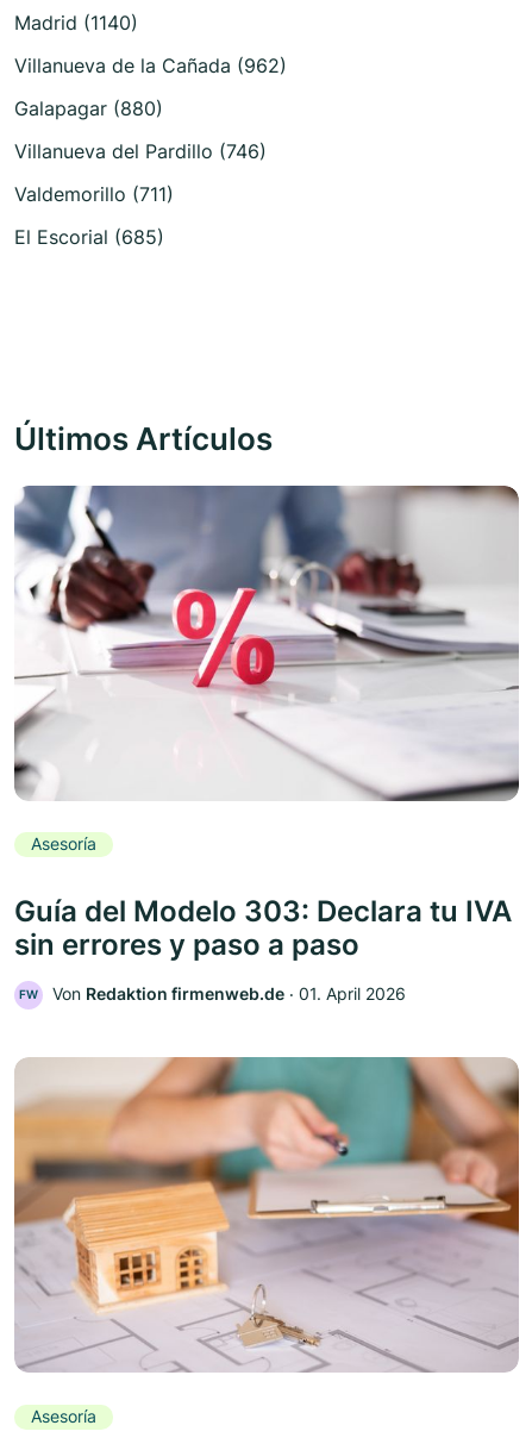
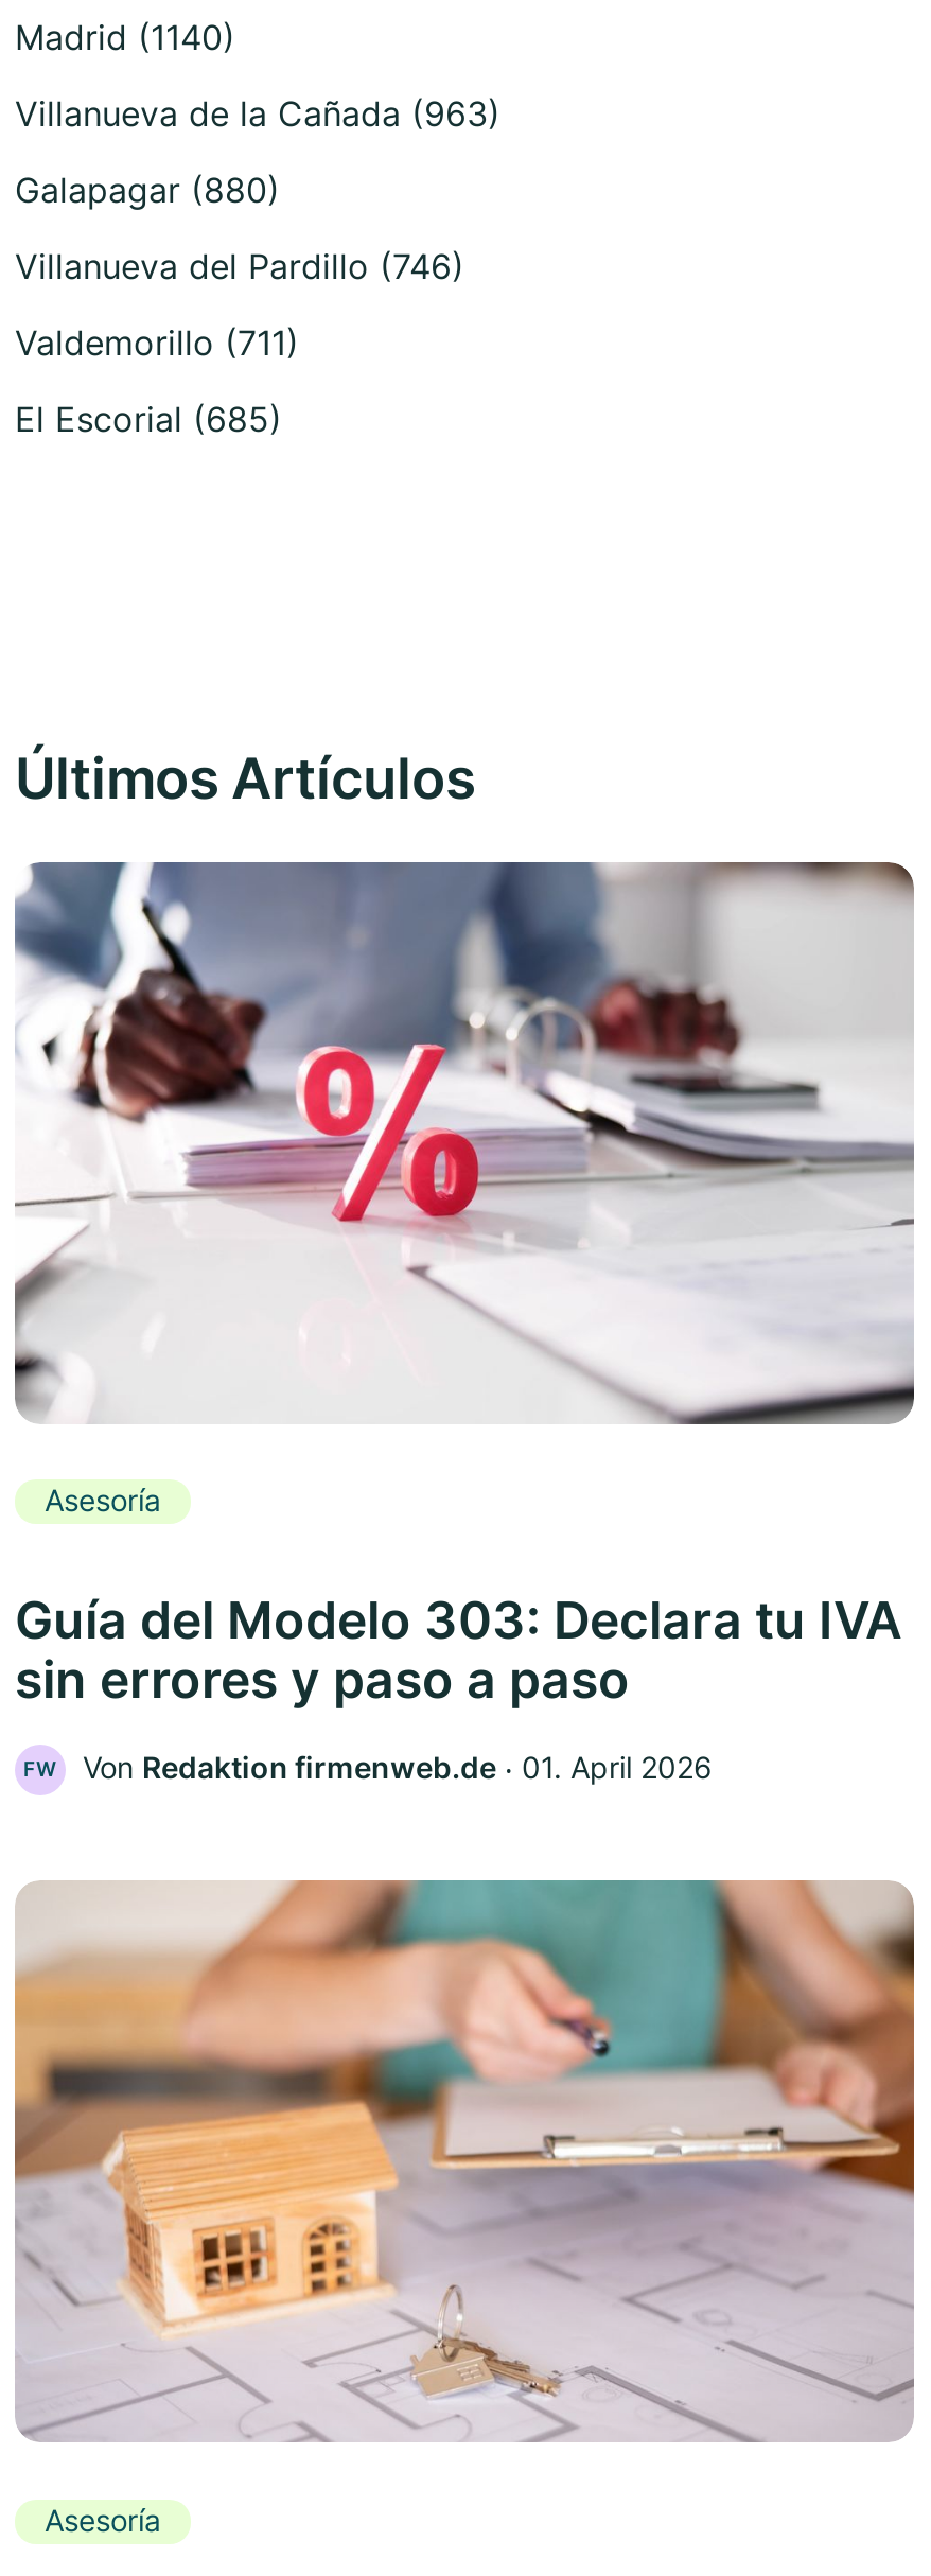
[14,53,287,77] Villanueva de la Cañada (962) -> [15,91,500,134] Villanueva de la Cañada (963)

